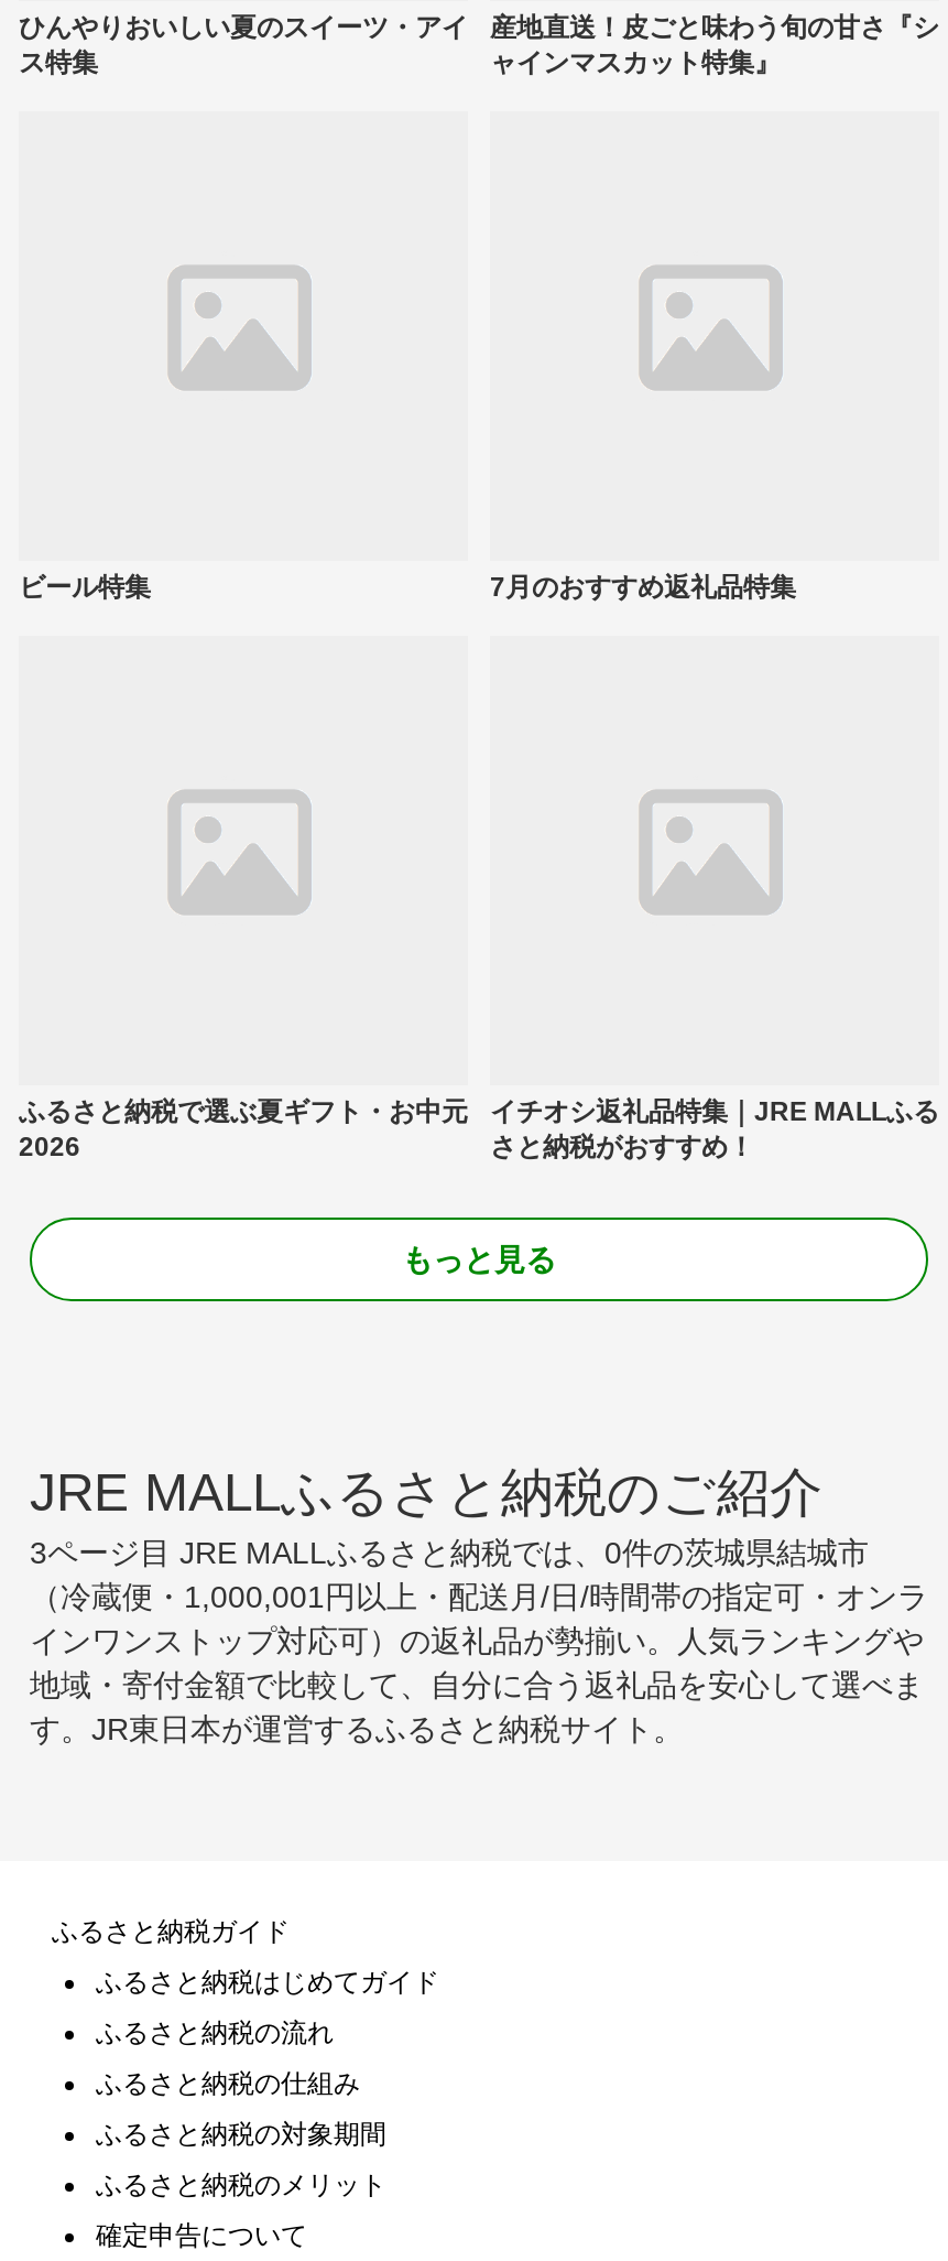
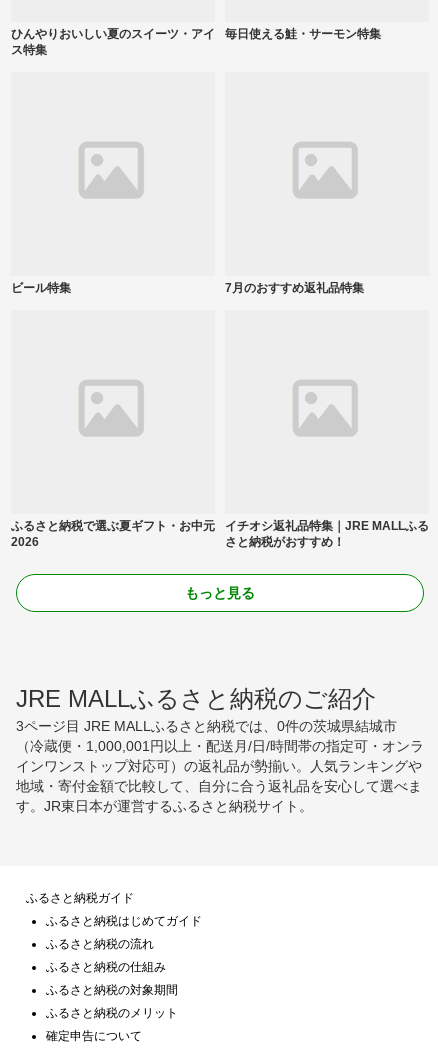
[490,11,939,77] 産地直送！皮ごと味わう旬の甘さ『シ | ャインマスカット特集』 -> [225,27,381,41] 毎日使える鮭・サーモン特集

